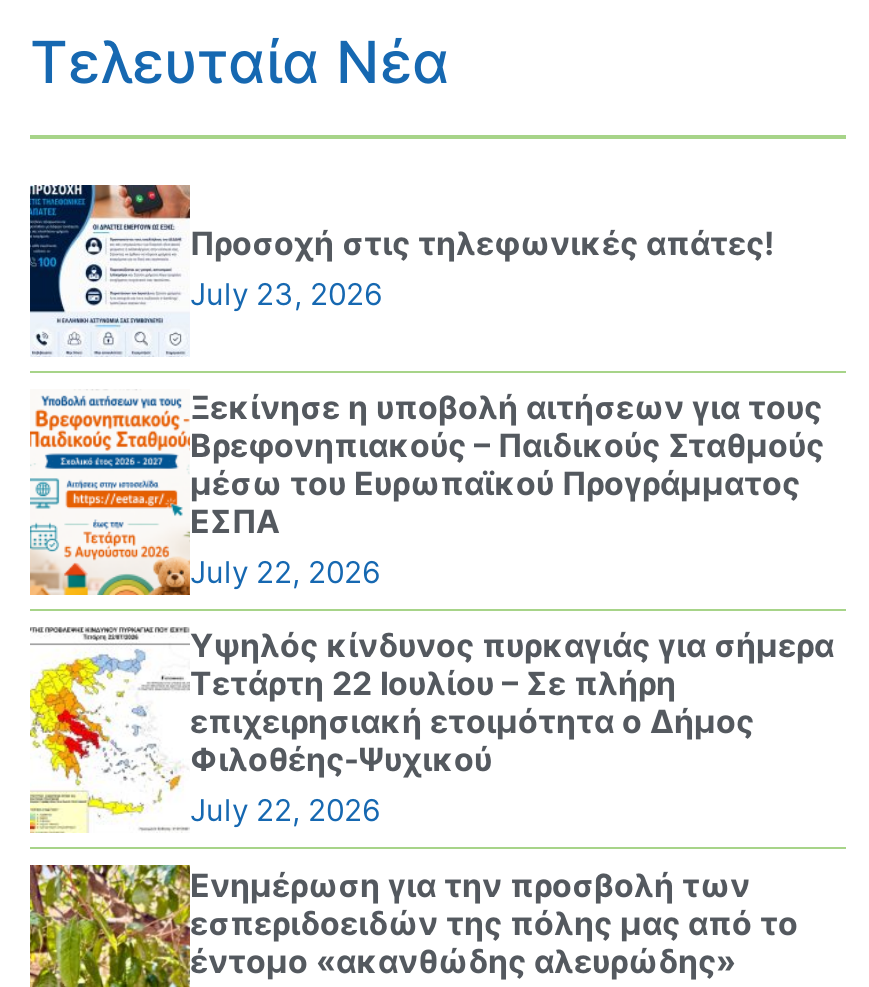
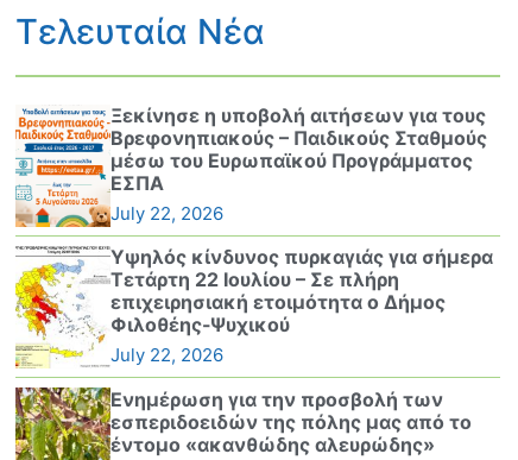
[28,183,846,375] [image] | Προσοχή στις τηλεφωνικές απάτες! | July 23, 2026 -> none

